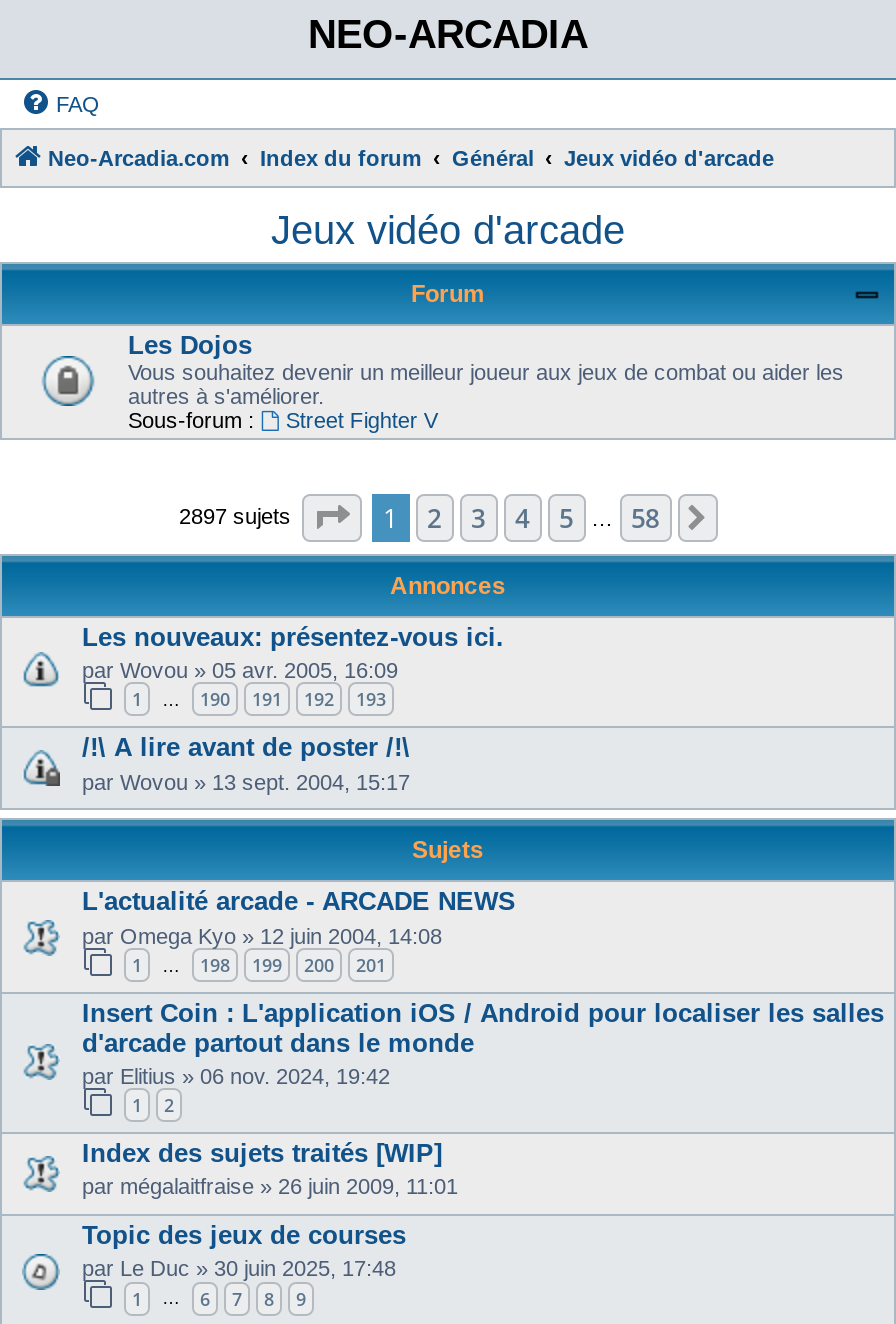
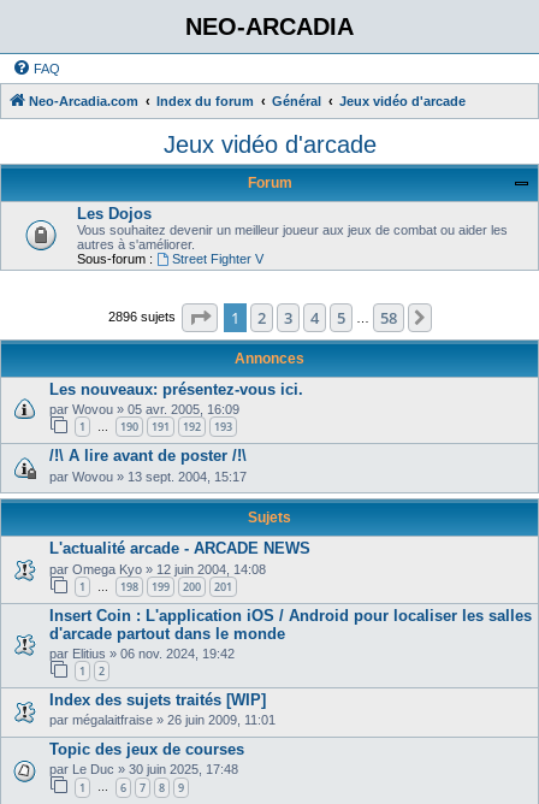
[179,504,297,528] 2897 sujets -> [108,309,179,324] 2896 sujets

